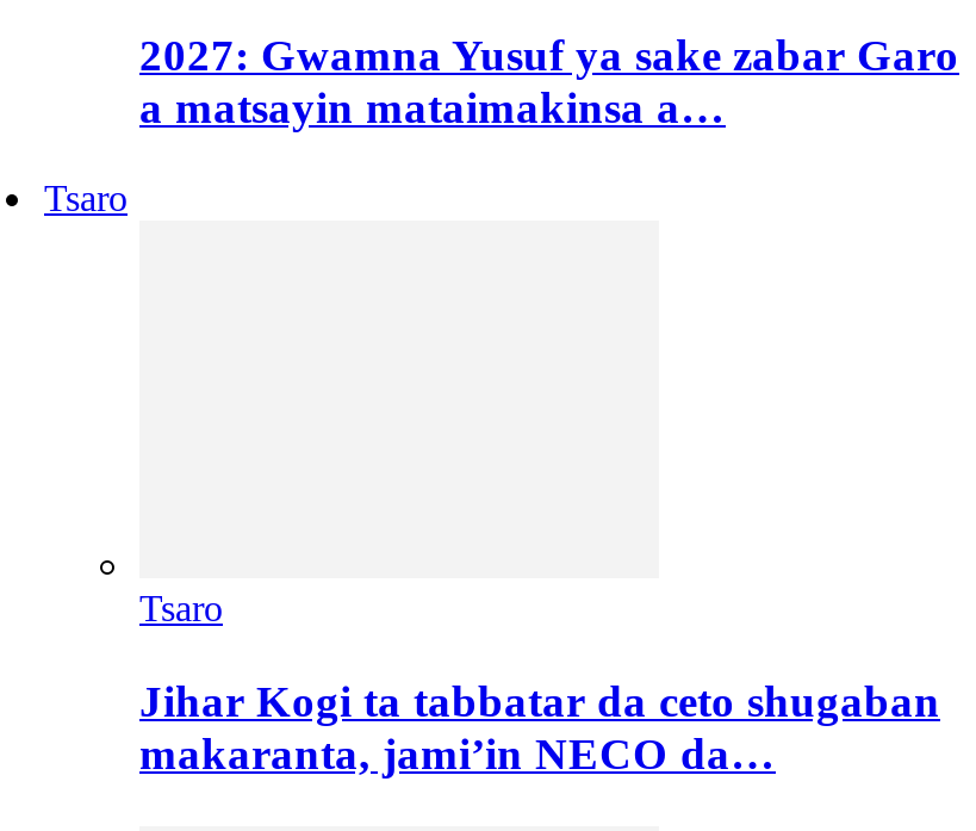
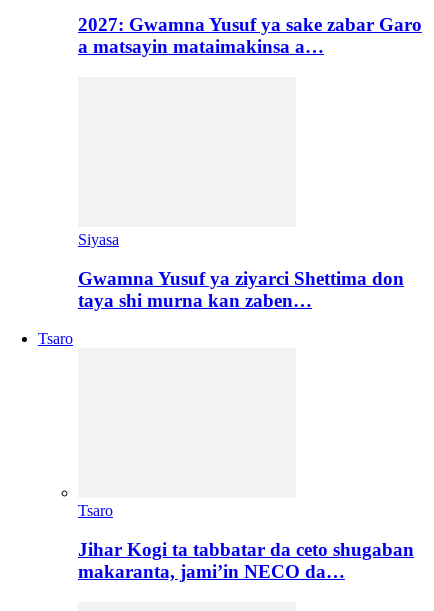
none -> [78,231,404,311] Siyasa | Gwamna Yusuf ya ziyarci Shettima don | taya shi murna kan zaben…

